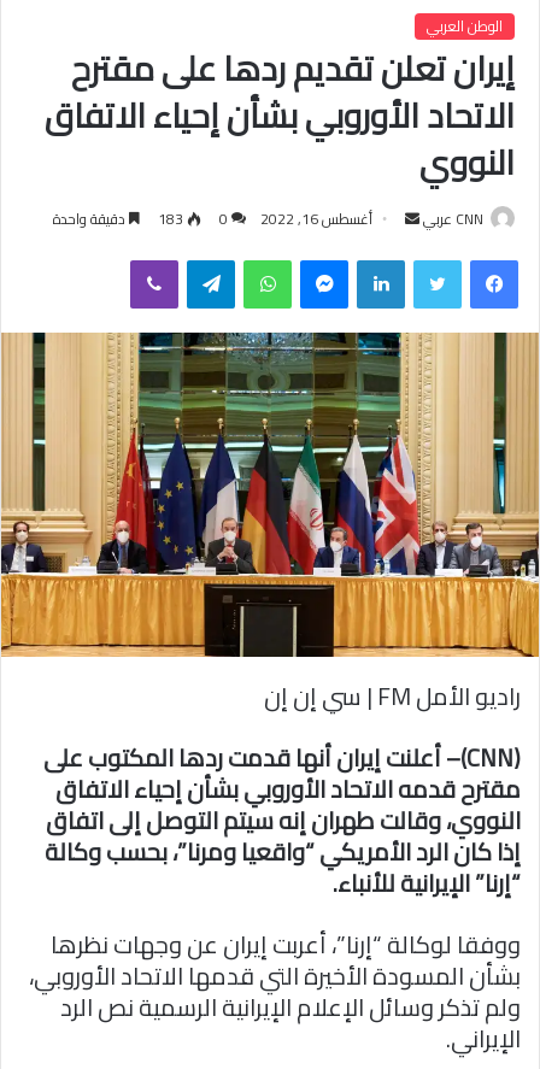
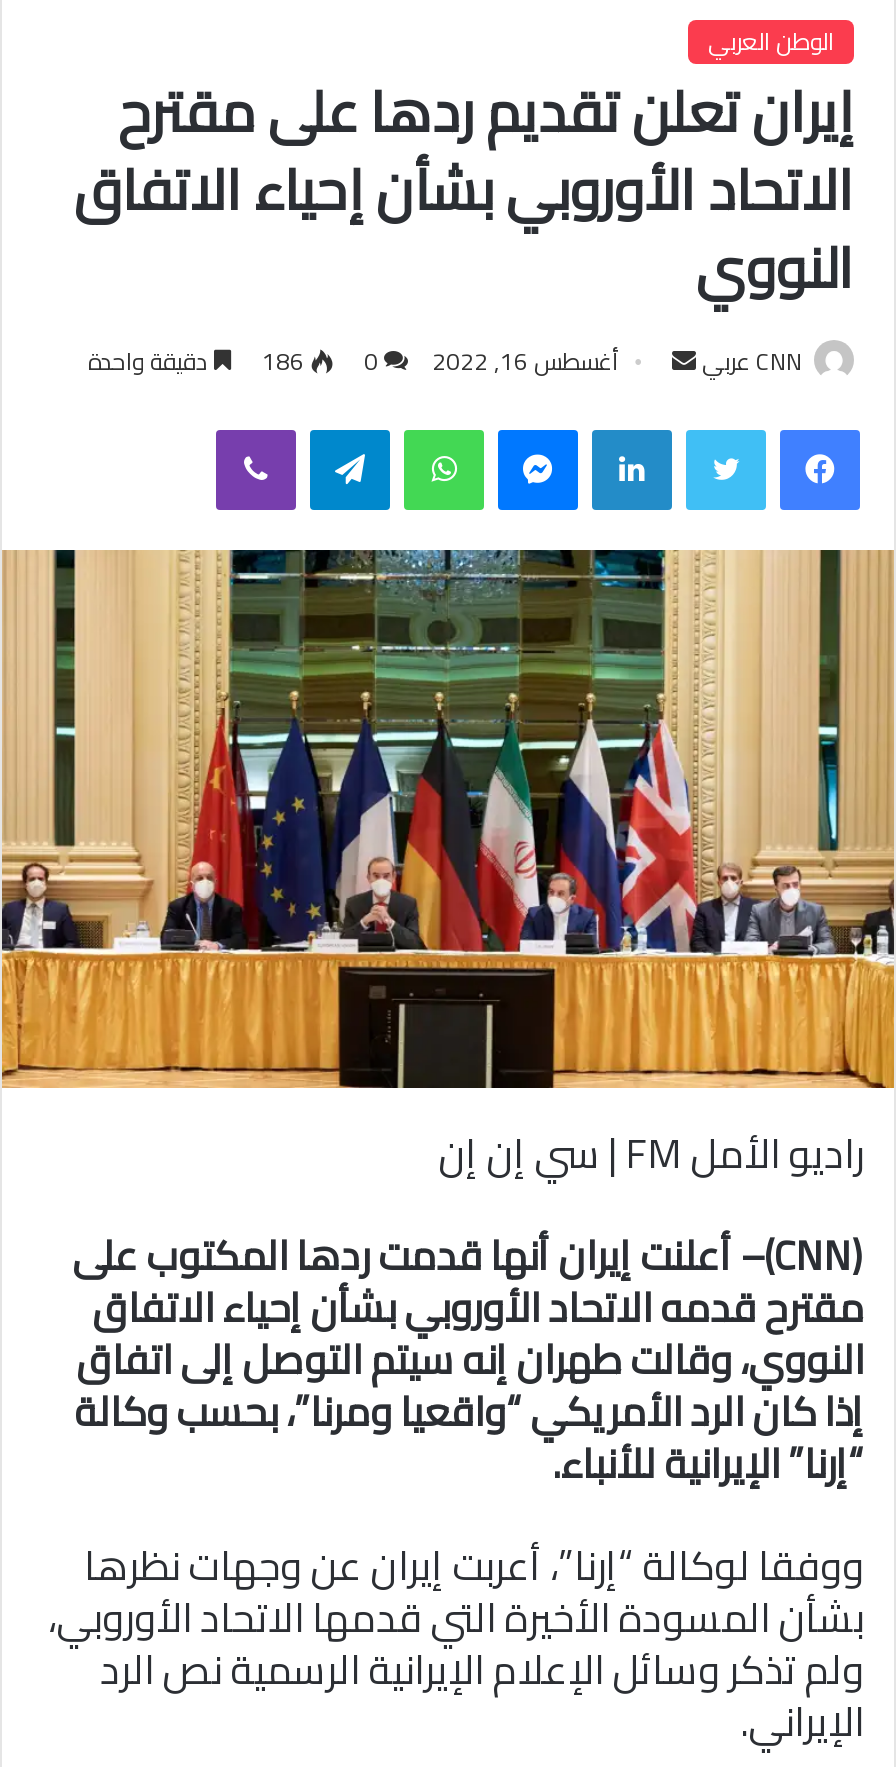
[53,205,228,233] 0 183 دقيقة واحدة -> [88,338,378,384] 0 186 دقيقة واحدة

